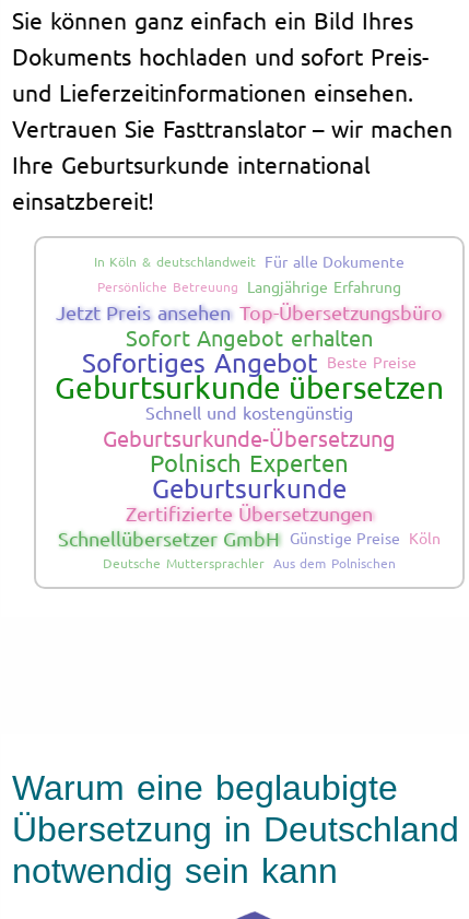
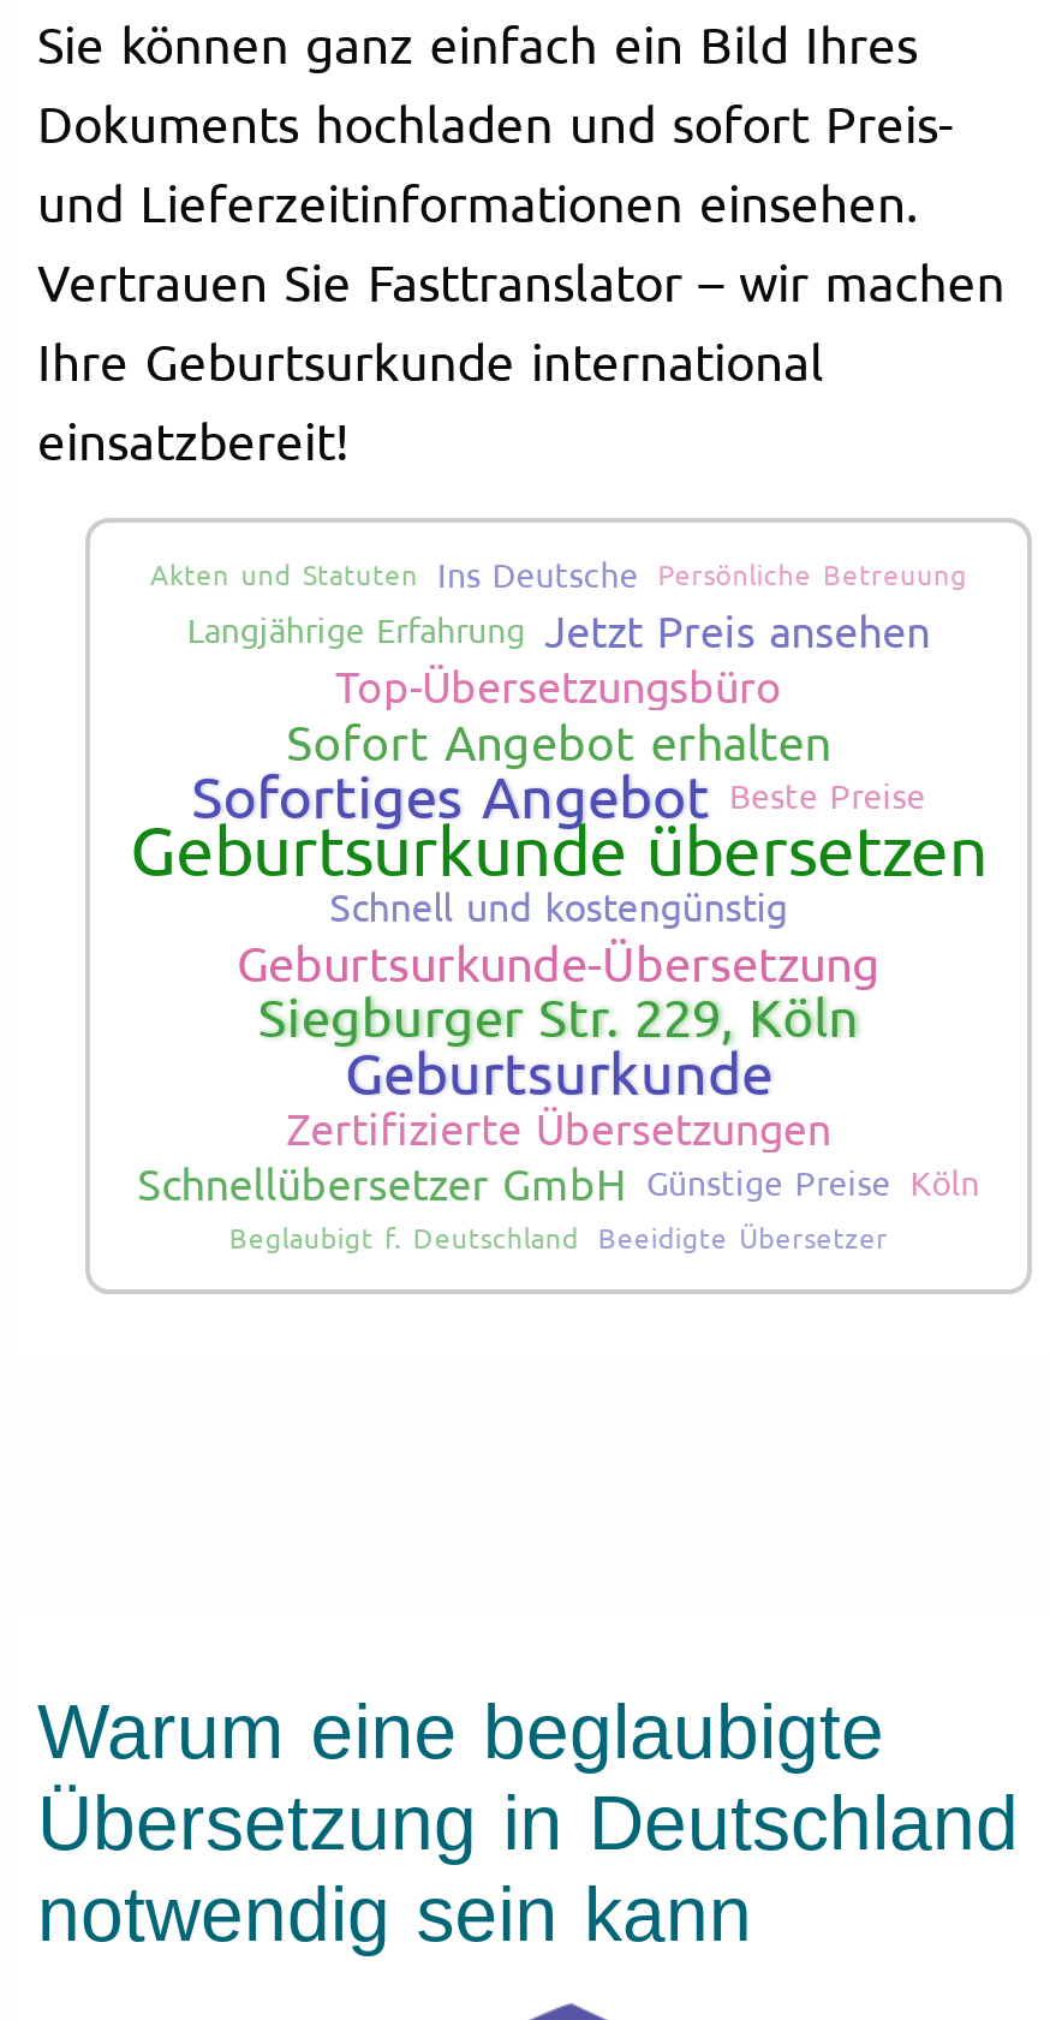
[55,251,443,323] In Köln & deutschlandweit Für alle Dokumente | Persönliche Betreuung Langjährige Erfahrung | Jetzt Preis ansehen Top-Übersetzungsbüro -> [150,552,967,710] Akten und Statuten Ins Deutsche Persönliche Betreuung | Langjährige Erfahrung Jetzt Preis ansehen | Top-Übersetzungsbüro
[150,448,349,476] Polnisch Experten -> [258,984,859,1047] Siegburger Str. 229, Köln
[103,554,396,572] Deutsche Muttersprachler Aus dem Polnischen -> [229,1217,888,1256] Beglaubigt f. Deutschland Beeidigte Übersetzer

